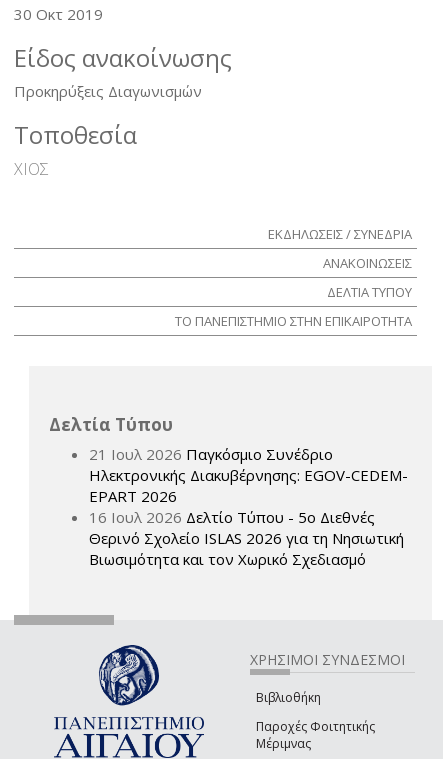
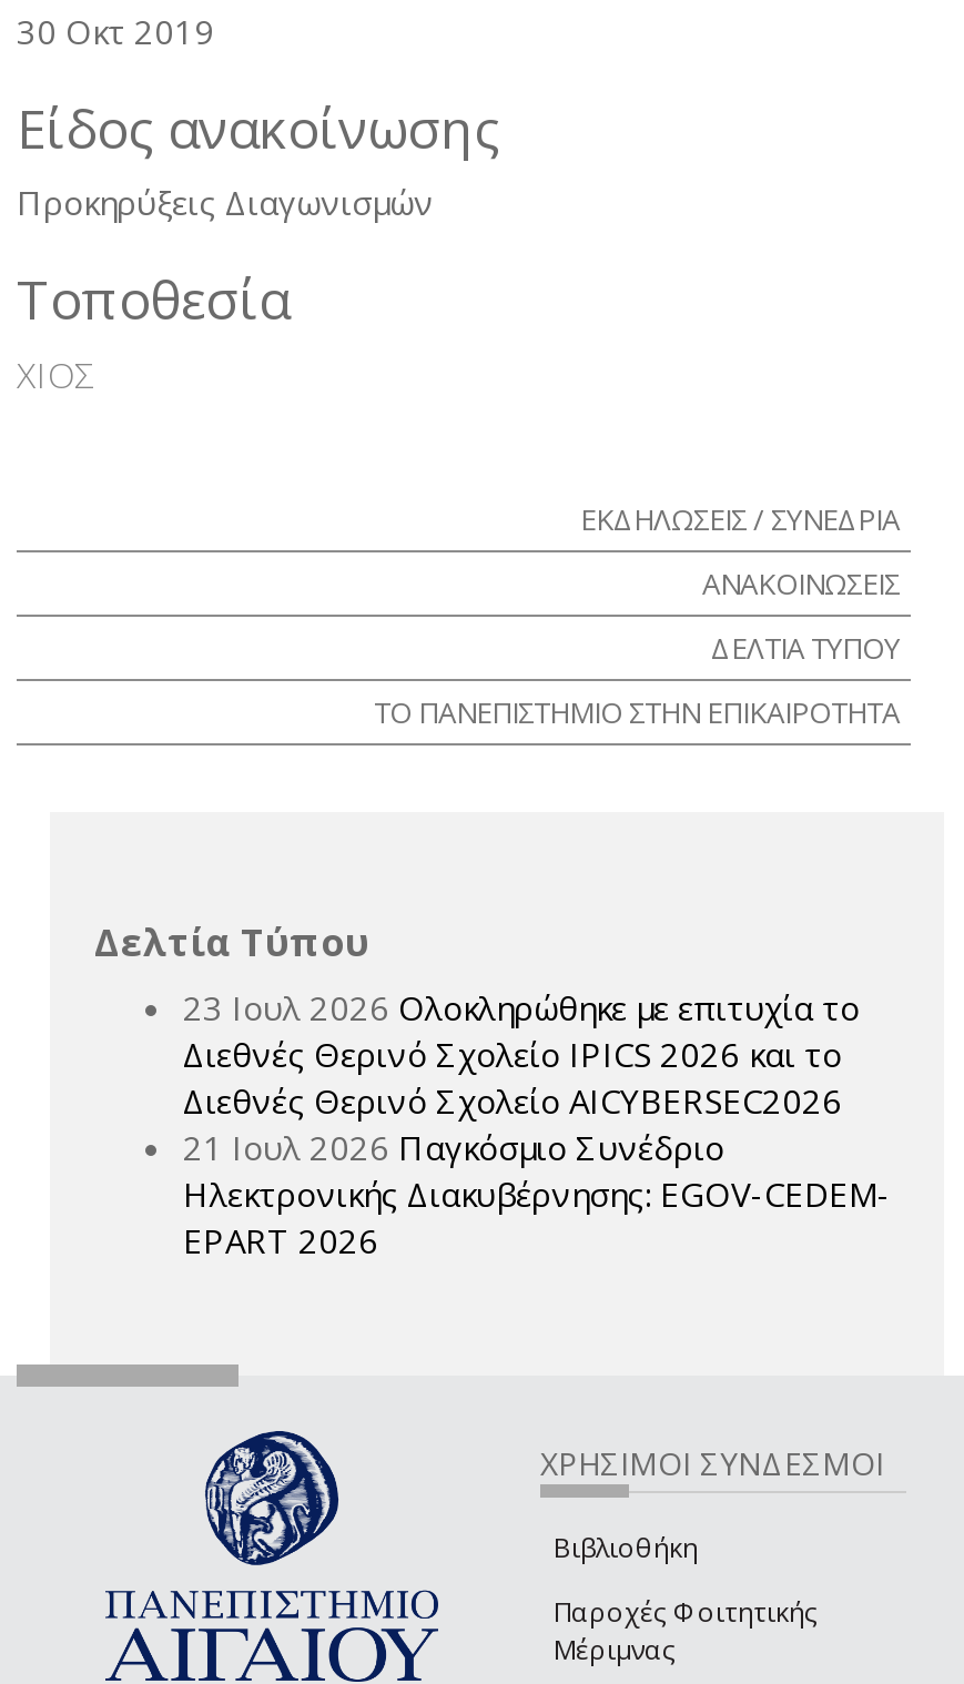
none -> [183,984,860,1122] 23 Ιουλ 2026 Ολοκληρώθηκε με επιτυχία το | Διεθνές Θερινό Σχολείο IPICS 2026 και το | Διεθνές Θερινό Σχολείο AICYBERSEC2026
moved [89,444,408,506] -> [183,1124,891,1262]: 21 Ιουλ 2026 Παγκόσμιο Συνέδριο | Ηλεκτρονικής Διακυβέρνησης: EGOV-CEDEM- | EPART 2026
[89,507,404,569] 16 Ιουλ 2026 Δελτίο Τύπου - 5ο Διεθνές | Θερινό Σχολείο ISLAS 2026 για τη Νησιωτική | Βιωσιμότητα και τον Χωρικό Σχεδιασμό -> none

